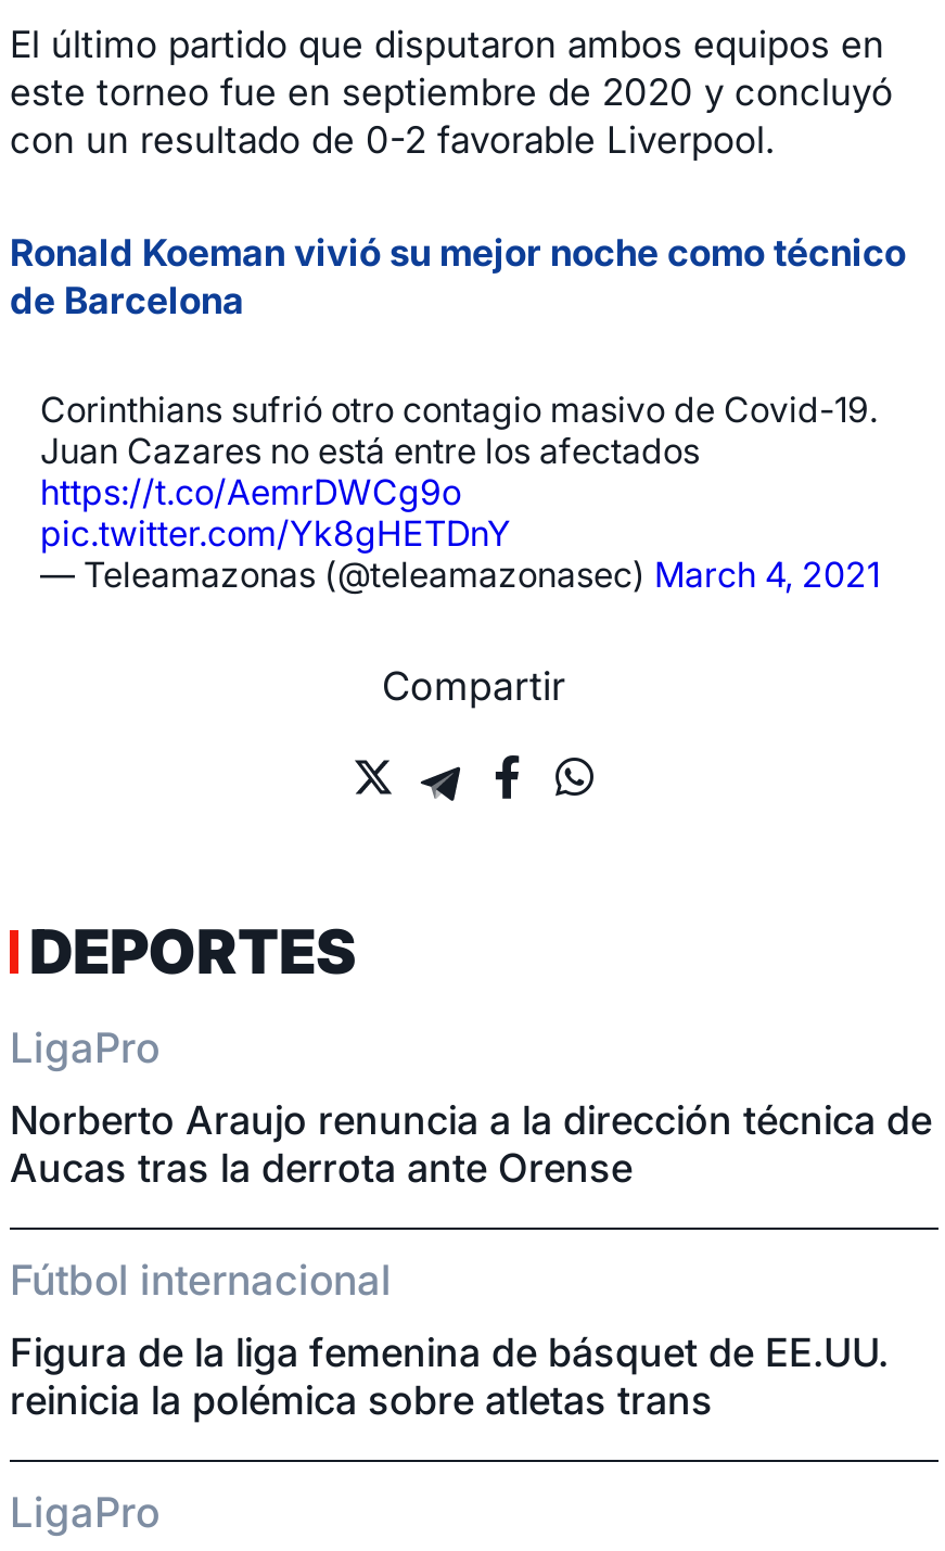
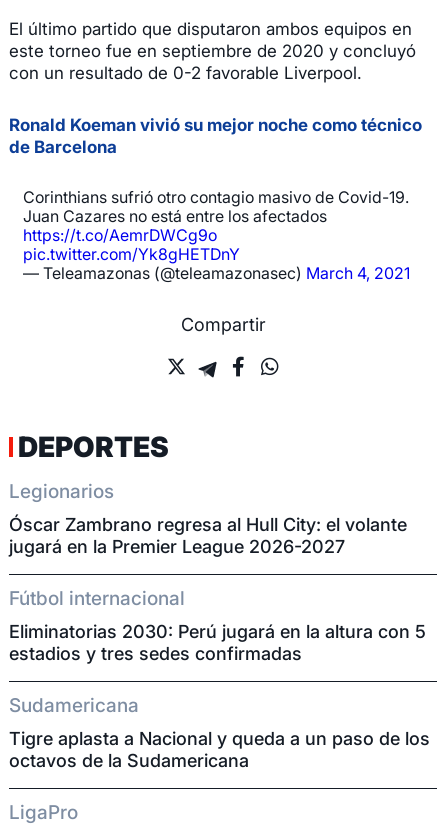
[10,1025,159,1075] LigaPro -> [9,480,114,503] Legionarios
[10,1098,932,1192] Norberto Araujo renuncia a la dirección técnica de | Aucas tras la derrota ante Orense -> [9,514,407,557] Óscar Zambrano regresa al Hull City: el volante | jugará en la Premier League 2026-2027
[10,1331,889,1424] Figura de la liga femenina de básquet de EE.UU. | reinicia la polémica sobre atletas trans -> [9,621,430,771] Eliminatorias 2030: Perú jugará en la altura con 5 | estadios y tres sedes confirmadas | Sudamericana | Tigre aplasta a Nacional y queda a un paso de los | octavos de la Sudamericana

